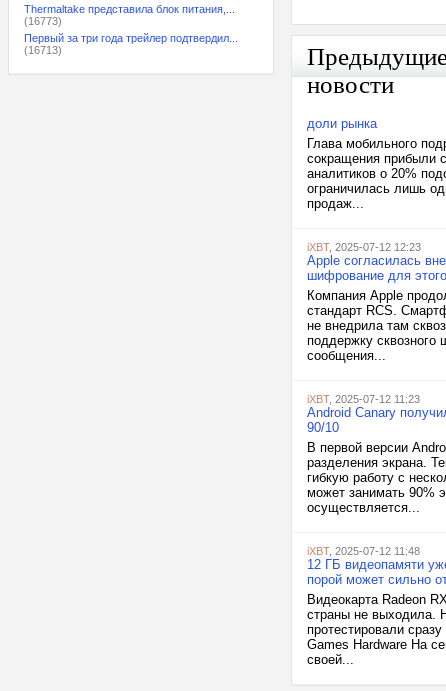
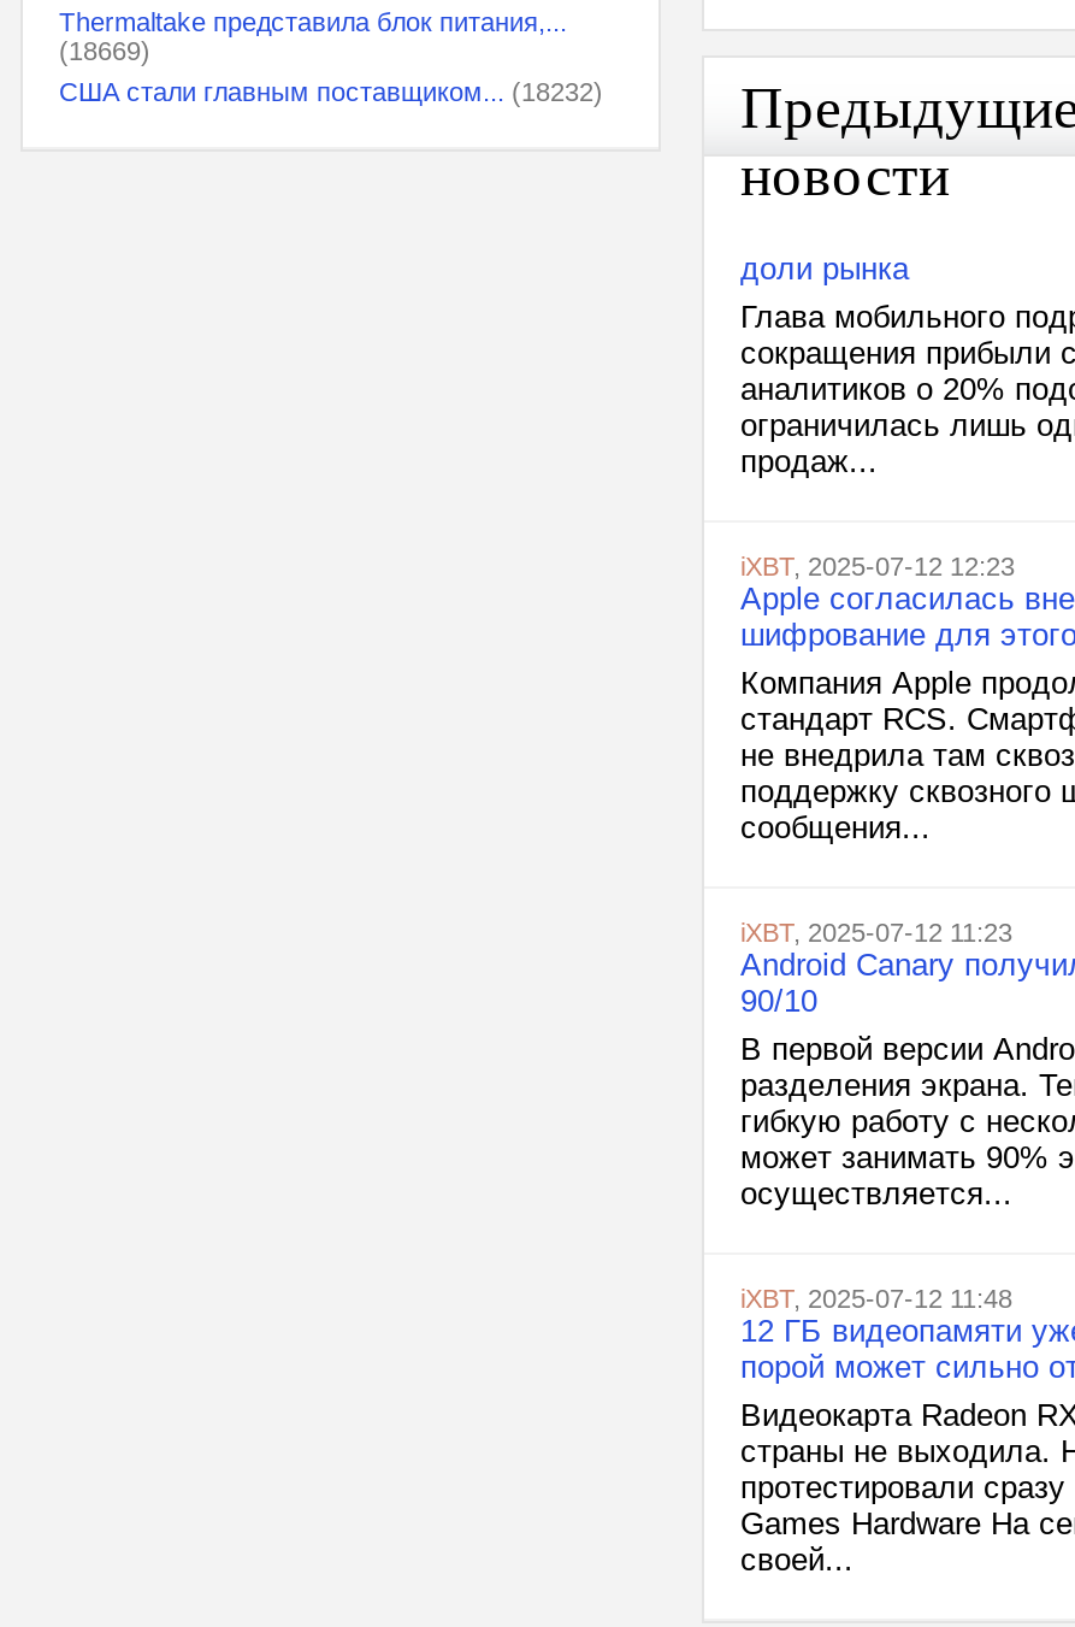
[24,15,238,56] (16773) | Первый за три года трейлер подтвердил... | (16713) -> [59,36,603,106] (18669) | США стали главным поставщиком... (18232)

